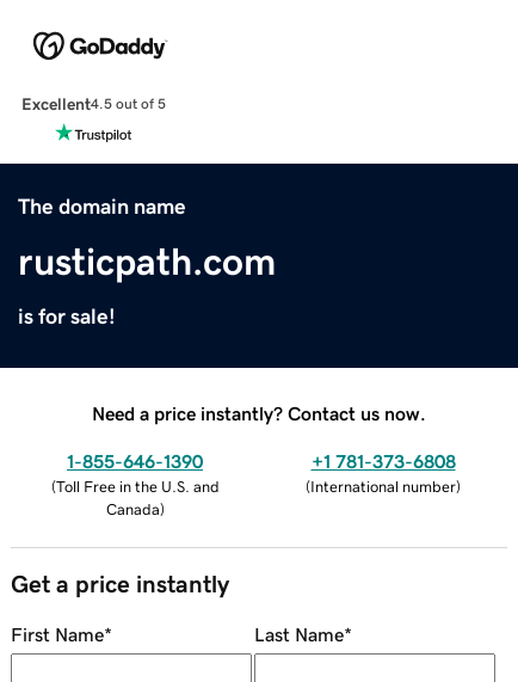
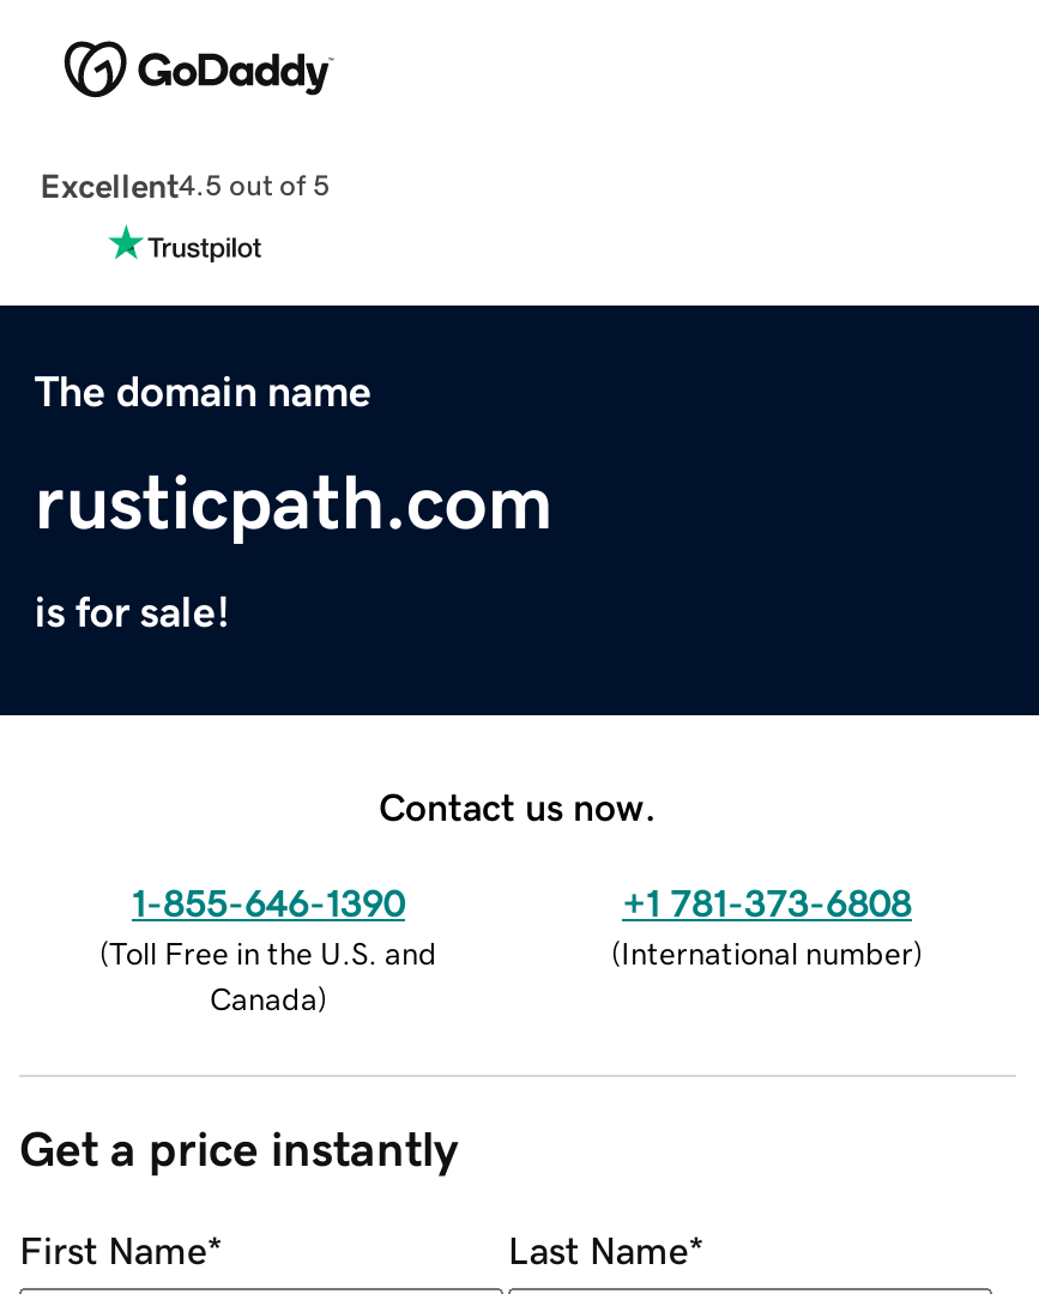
[92,403,426,422] Need a price instantly? Contact us now. -> [379,786,657,825] Contact us now.

